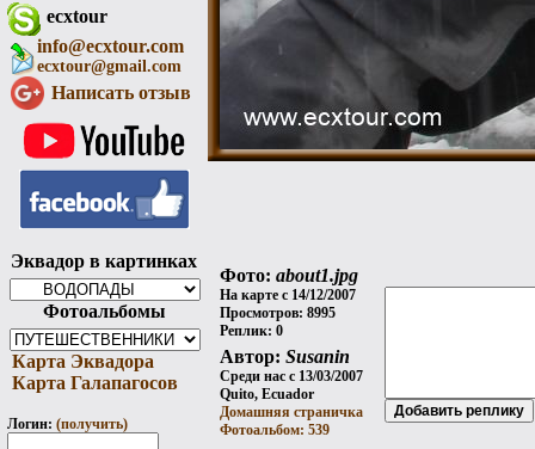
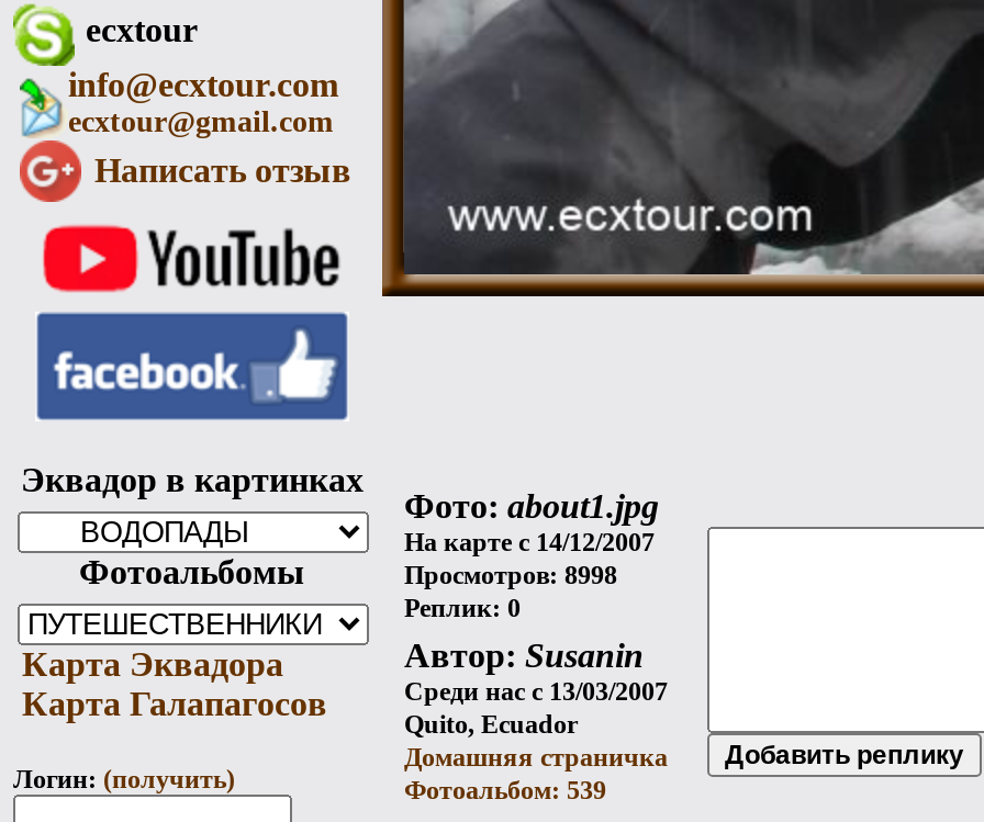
[220,305,336,321] Просмотров: 8995 -> [404,560,617,590] Просмотров: 8998

